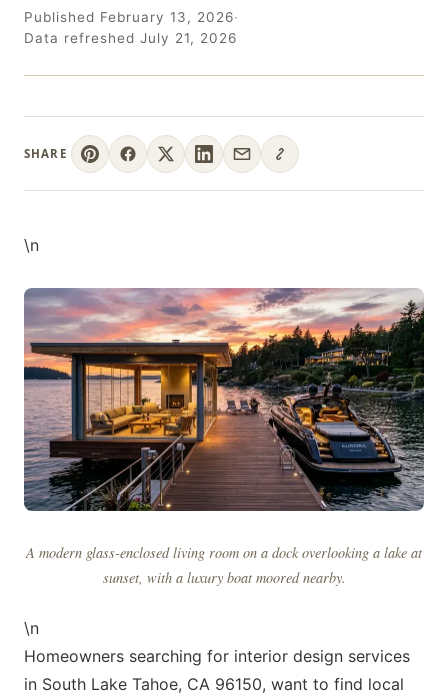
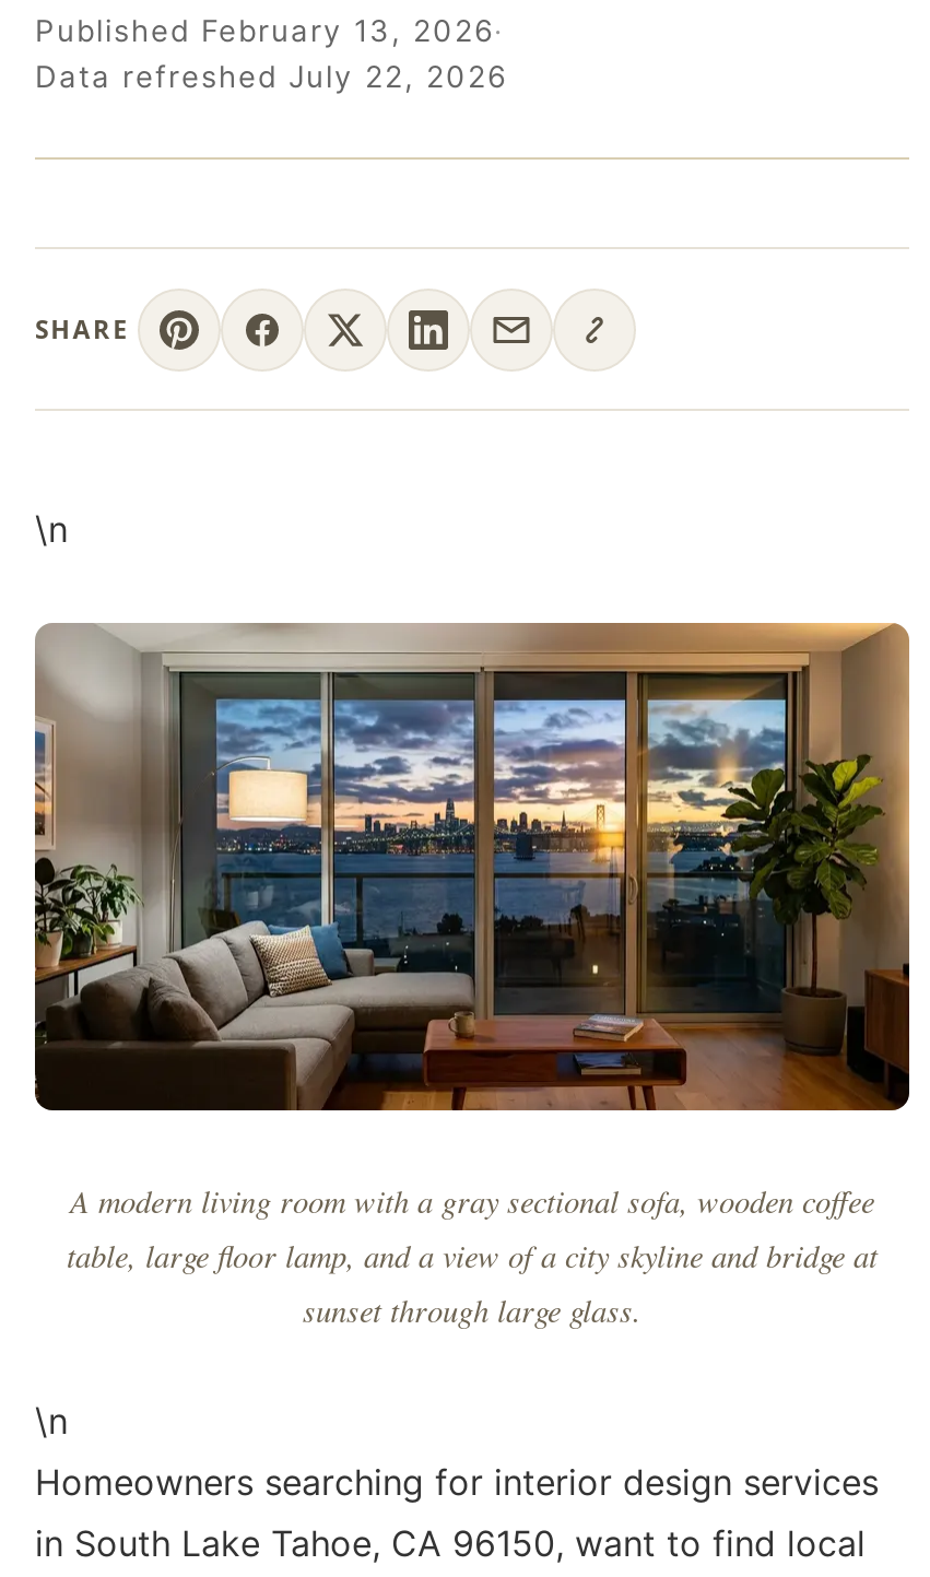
[24,30,237,46] Data refreshed July 21, 2026 -> [35,59,507,94] Data refreshed July 22, 2026
[23,288,425,587] [image] | A modern glass-enclosed living room on a dock overlooking a lake at | sunset, with a luxury boat moored nearby. -> [33,623,911,1332] [image] | A modern living room with a gray sectional sofa, wooden coffee | table, large floor lamp, and a view of a city skyline and bridge at | sunset through large glass.

